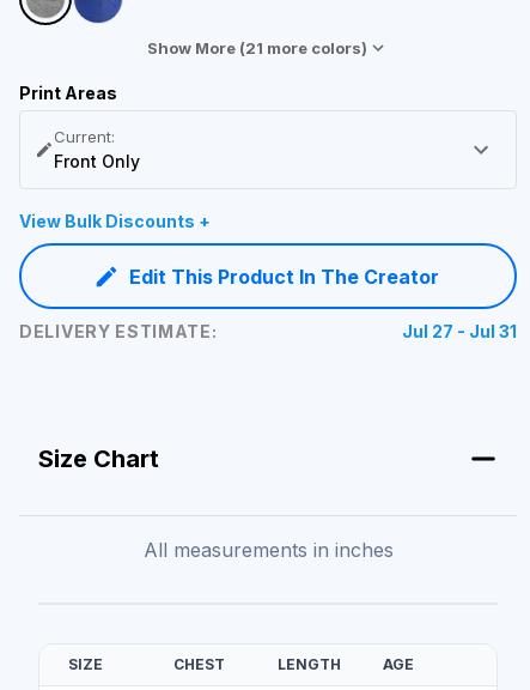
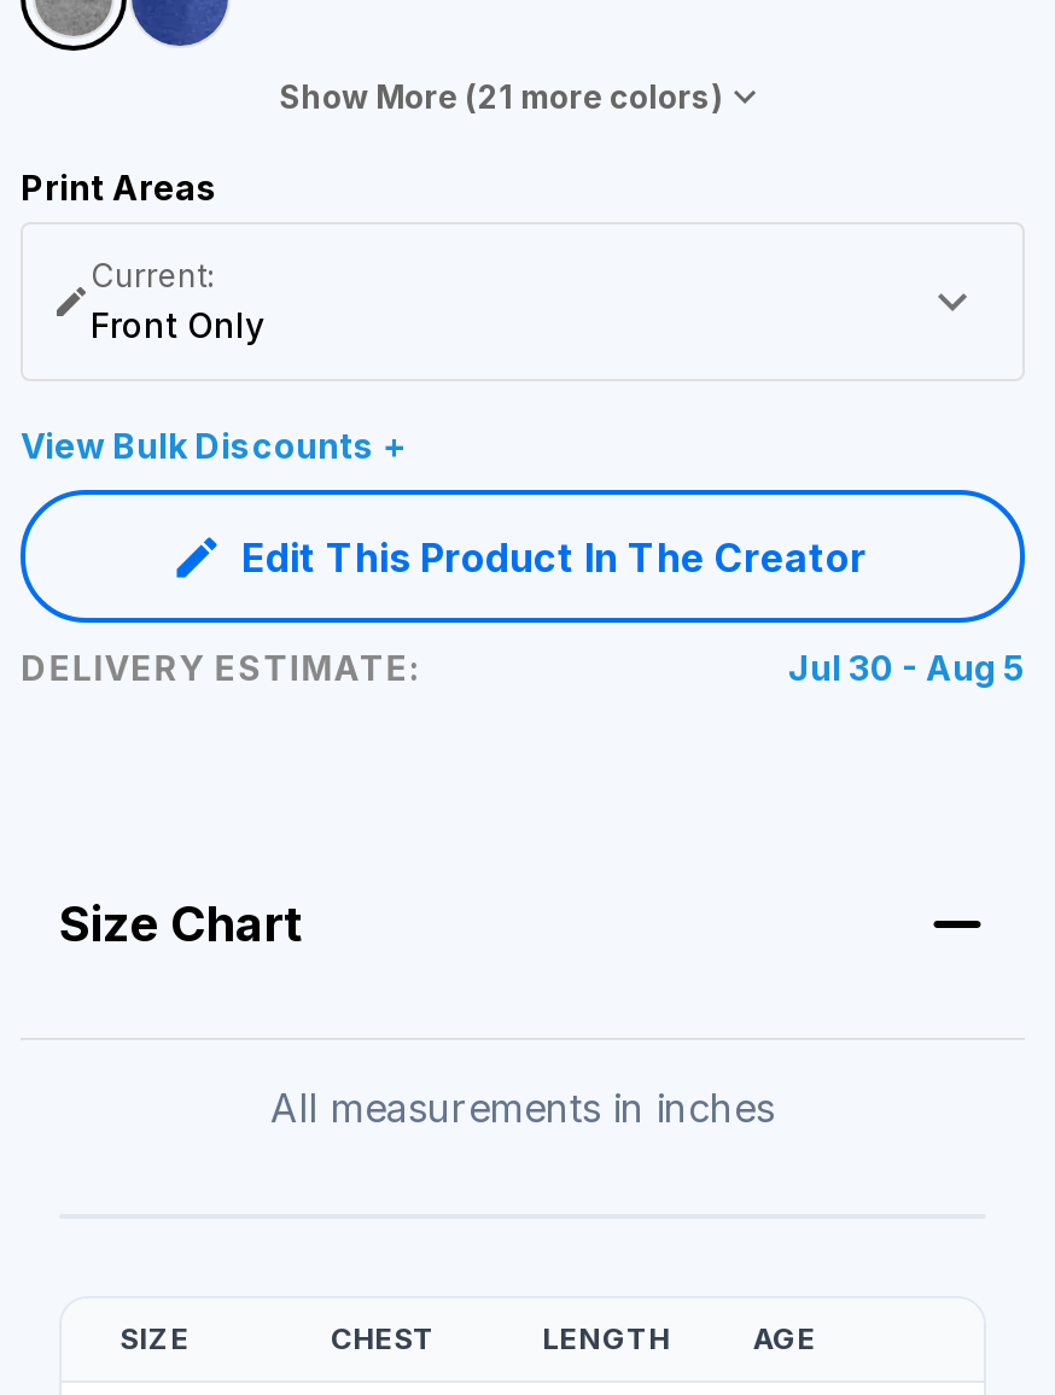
[402,321,517,342] Jul 27 - Jul 31 -> [788,647,1025,688] Jul 30 - Aug 5

